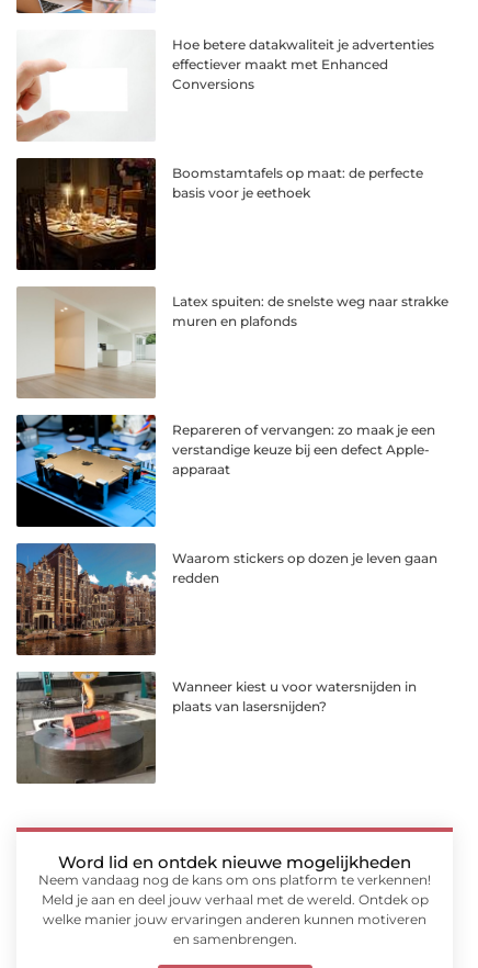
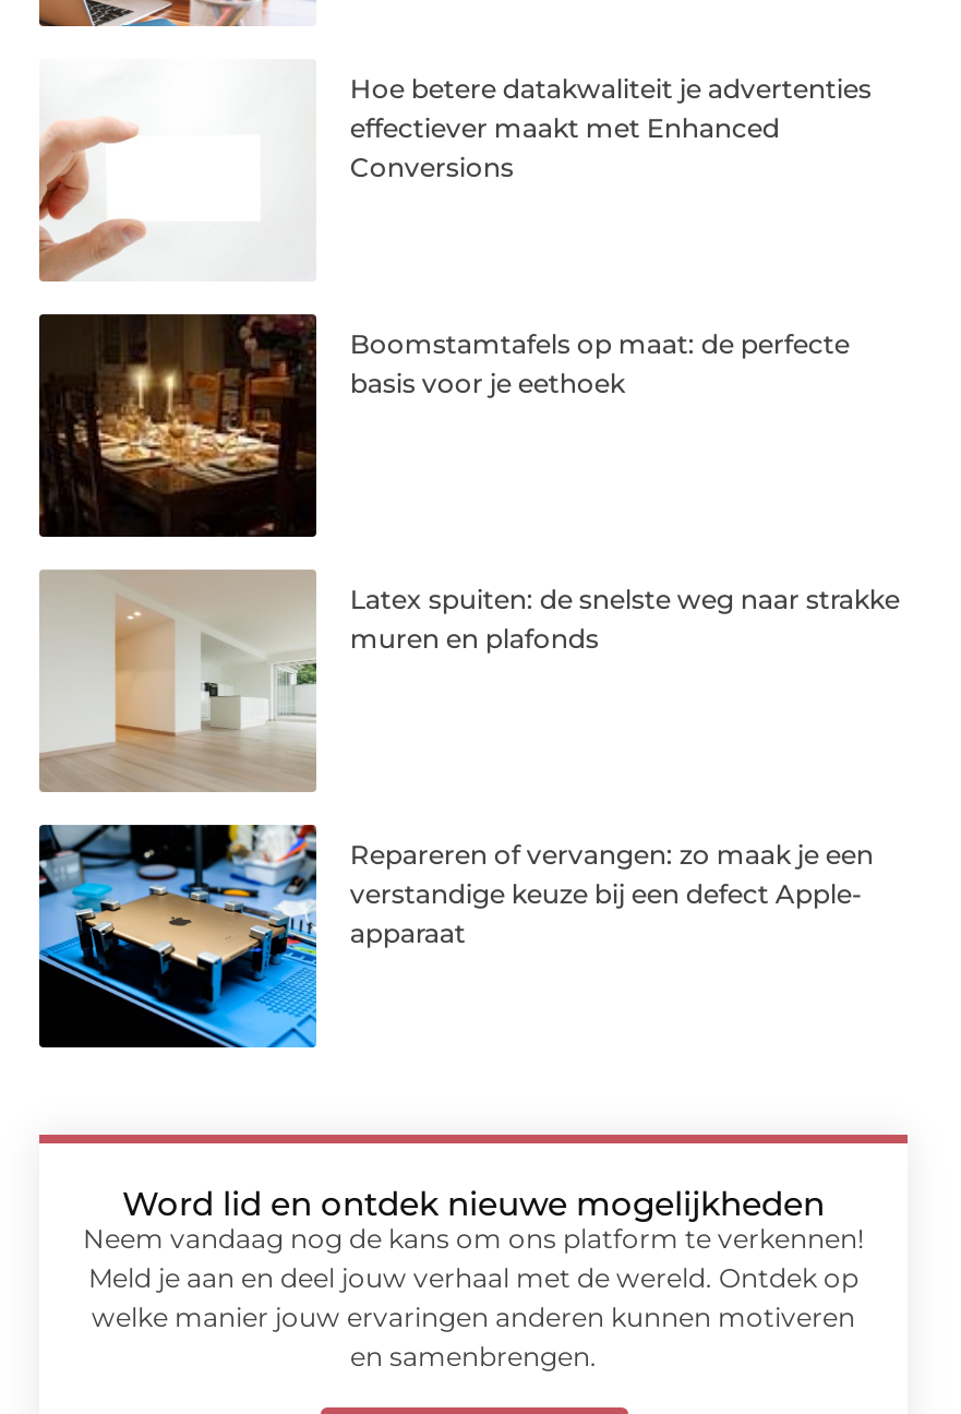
[15,542,438,655] [image] | Waarom stickers op dozen je leven gaan | redden -> none
[15,671,417,785] [image] | Wanneer kiest u voor watersnijden in | plaats van lasersnijden? -> none

